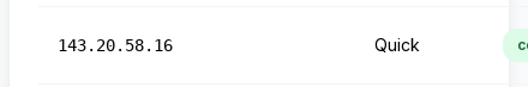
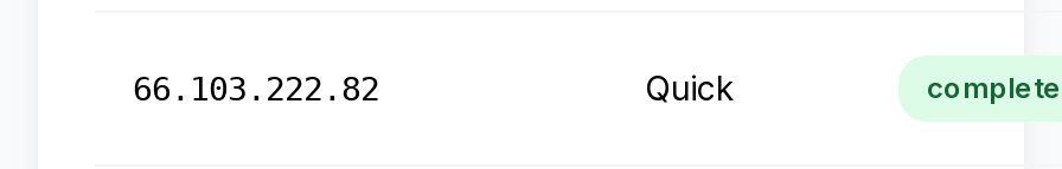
[58,36,173,55] 143.20.58.16 -> [133,70,379,108] 66.103.222.82

